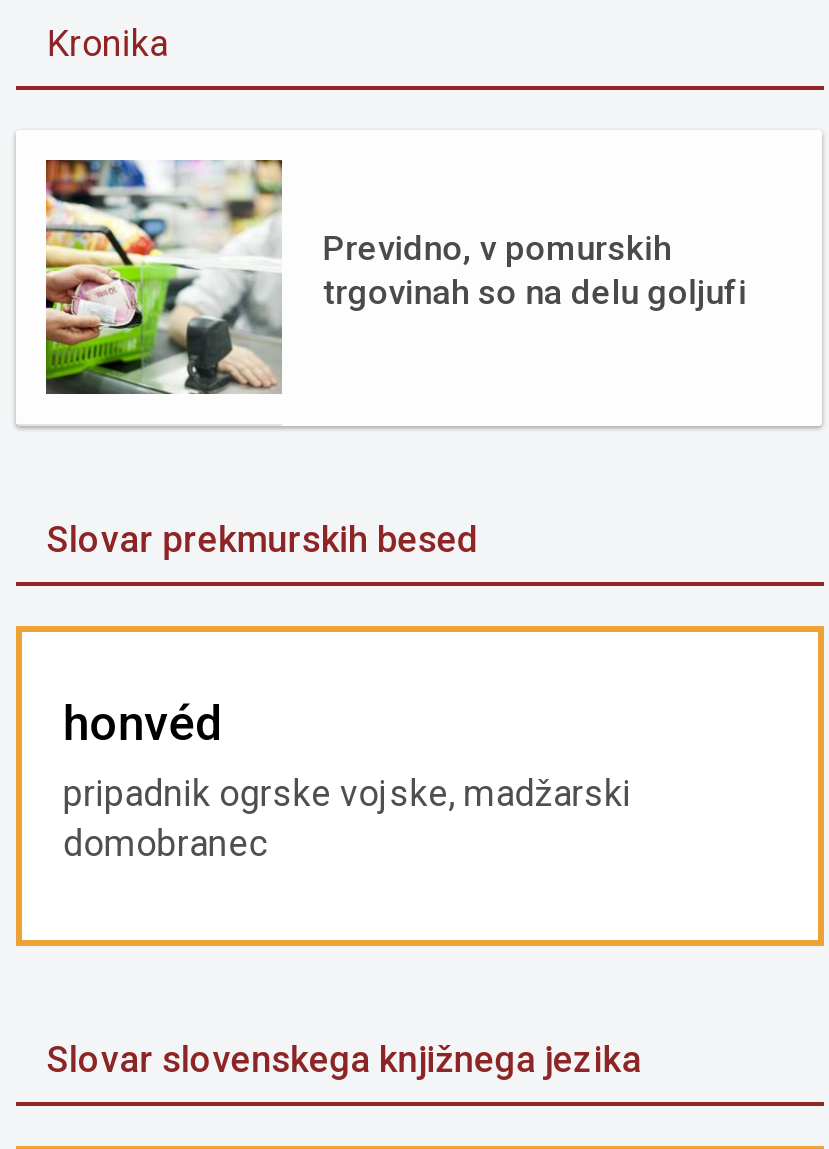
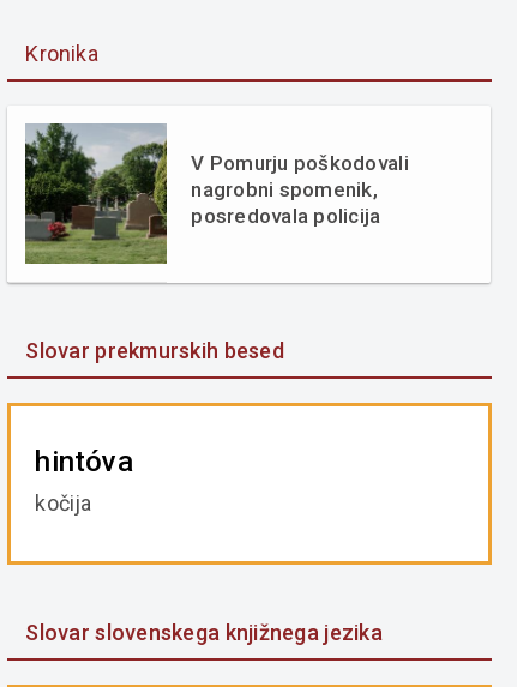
[44,158,747,396] [image] | Previdno, v pomurskih | trgovinah so na delu goljufi -> [24,122,409,265] [image] | V Pomurju poškodovali | nagrobni spomenik, | posredovala policija
[63,696,631,864] honvéd | pripadnik ogrske vojske, madžarski | domobranec -> [35,445,133,515] hintóva | kočija

